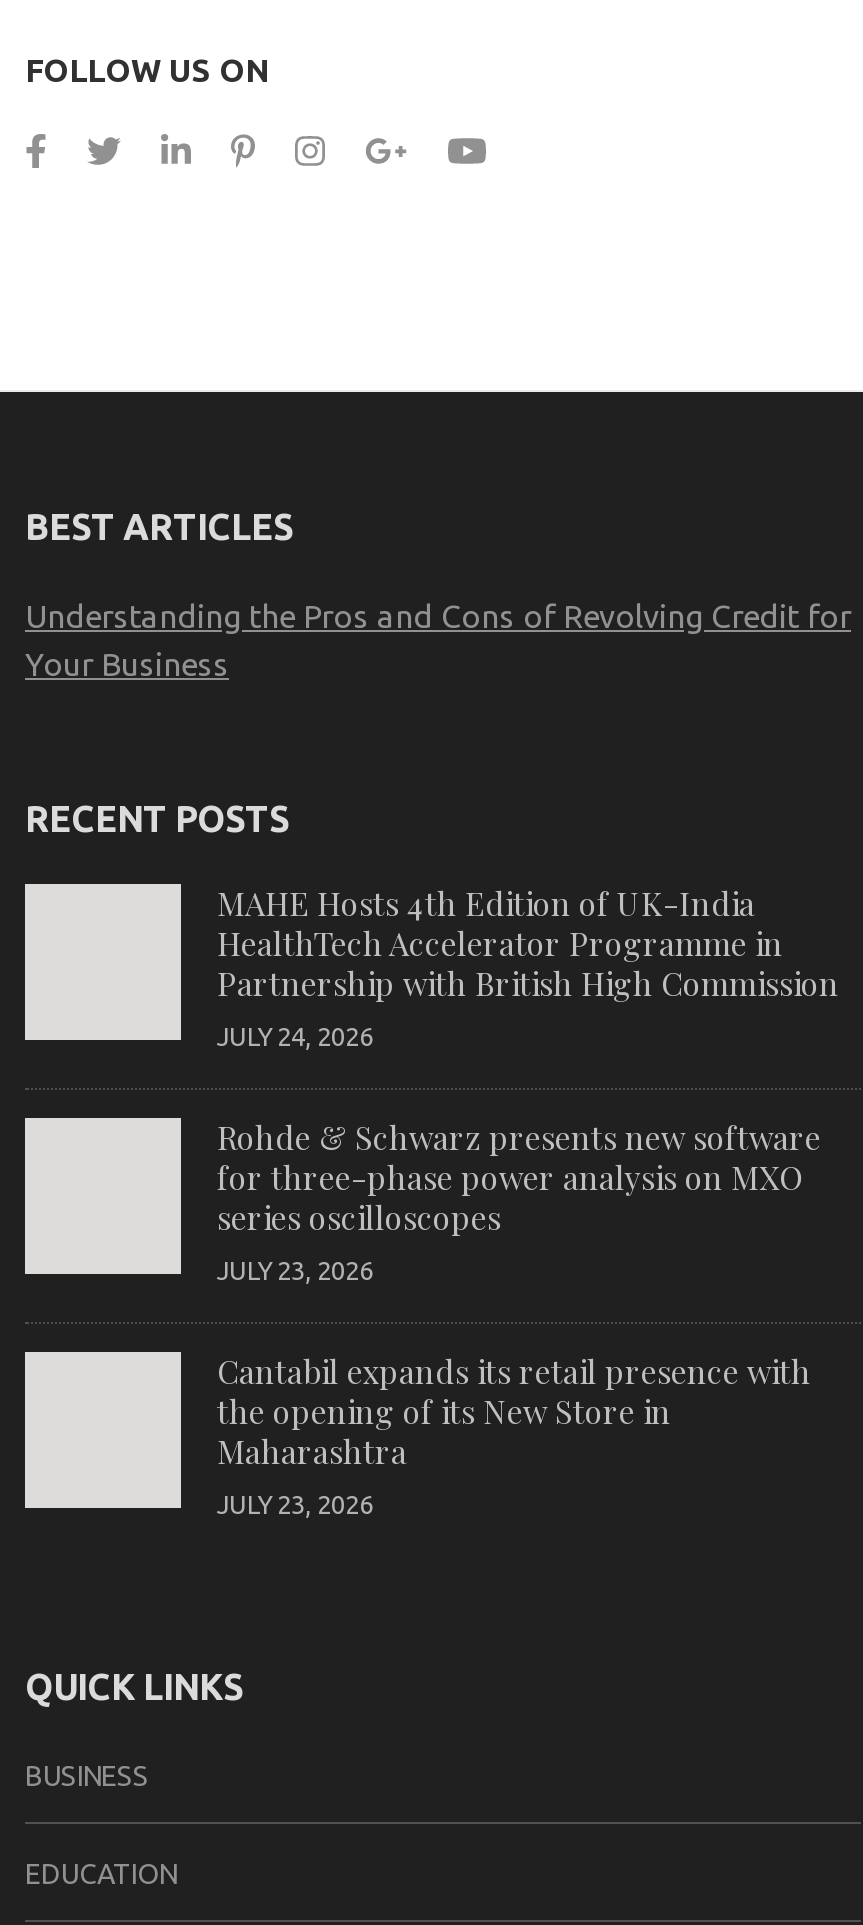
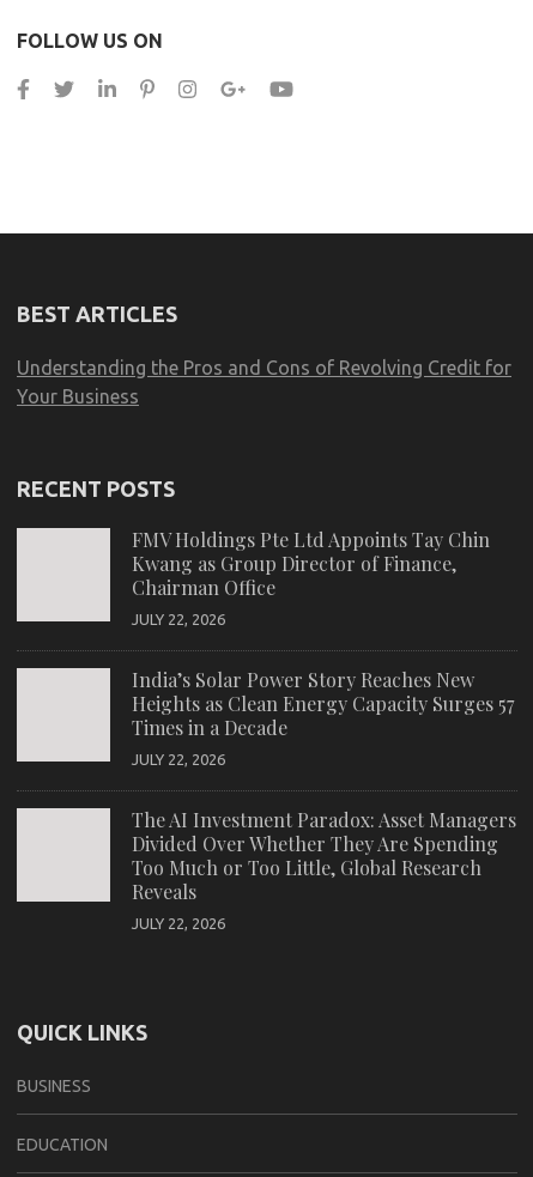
[217,882,839,1050] MAHE Hosts 4th Edition of UK-India | HealthTech Accelerator Programme in | Partnership with British High Commission | JULY 24, 2026 -> [132,527,490,627] FMV Holdings Pte Ltd Appoints Tay Chin | Kwang as Group Director of Finance, | Chairman Office | JULY 22, 2026
[217,1116,821,1284] Rohde & Schwarz presents new software | for three-phase power analysis on MXO | series oscilloscopes | JULY 23, 2026 -> [132,667,514,767] India’s Solar Power Story Reaches New | Heights as Clean Energy Capacity Surges 57 | Times in a Decade | JULY 22, 2026
[217,1350,811,1518] Cantabil expands its retail presence with | the opening of its New Store in | Maharashtra | JULY 23, 2026 -> [132,807,516,931] The AI Investment Paradox: Asset Managers | Divided Over Whether They Are Spending | Too Much or Too Little, Global Research | Reveals | JULY 22, 2026

